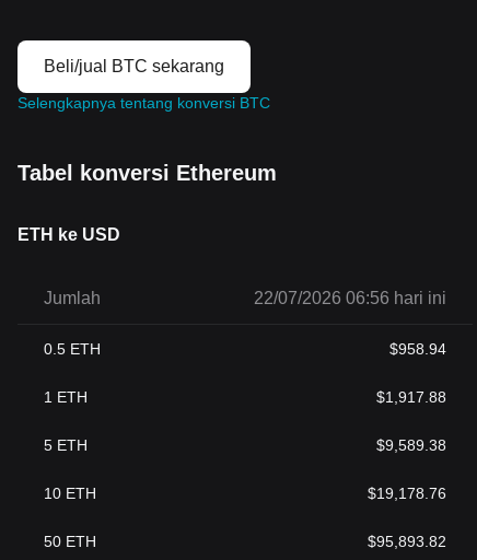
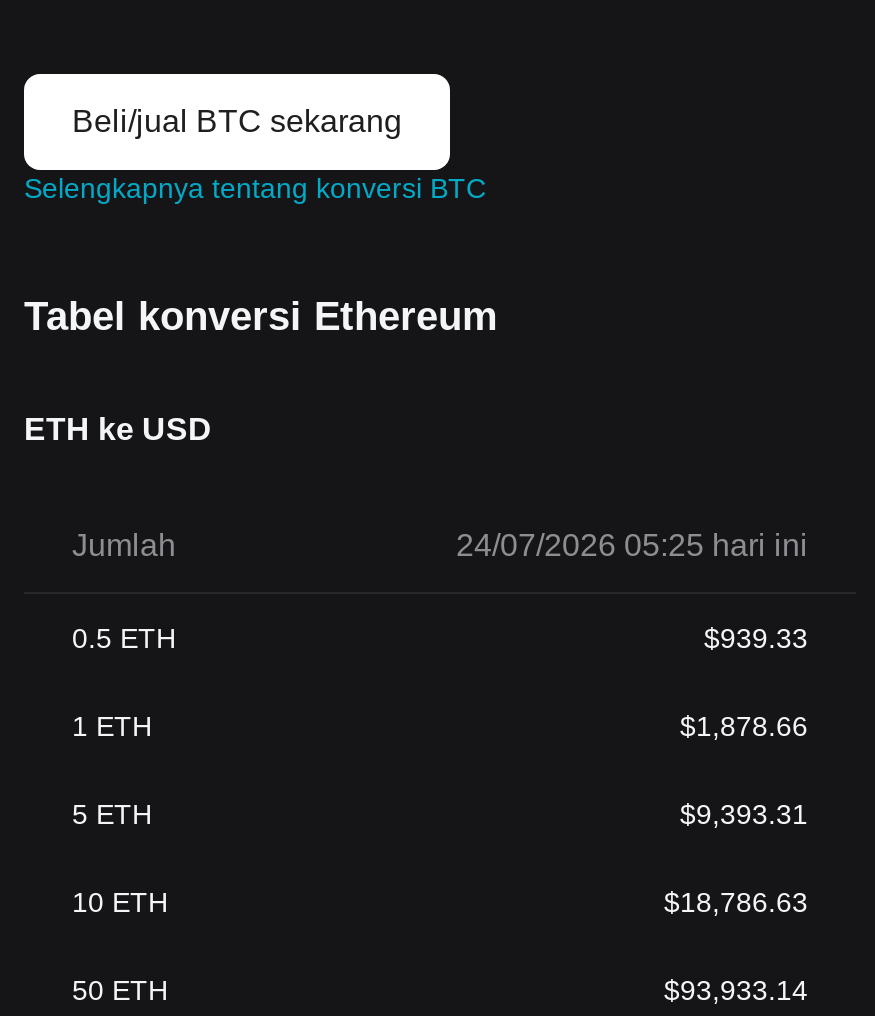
[254,289,446,307] 22/07/2026 06:56 hari ini -> [456,528,808,562] 24/07/2026 05:25 hari ini
[389,340,446,358] $958.94 -> [704,622,808,654] $939.33
[376,388,446,406] $1,917.88 -> [680,710,808,742] $1,878.66
[376,436,446,454] $9,589.38 -> [680,798,808,830] $9,393.31
[368,485,446,502] $19,178.76 -> [664,886,808,918] $18,786.63
[368,533,446,550] $95,893.82 -> [664,974,808,1006] $93,933.14

